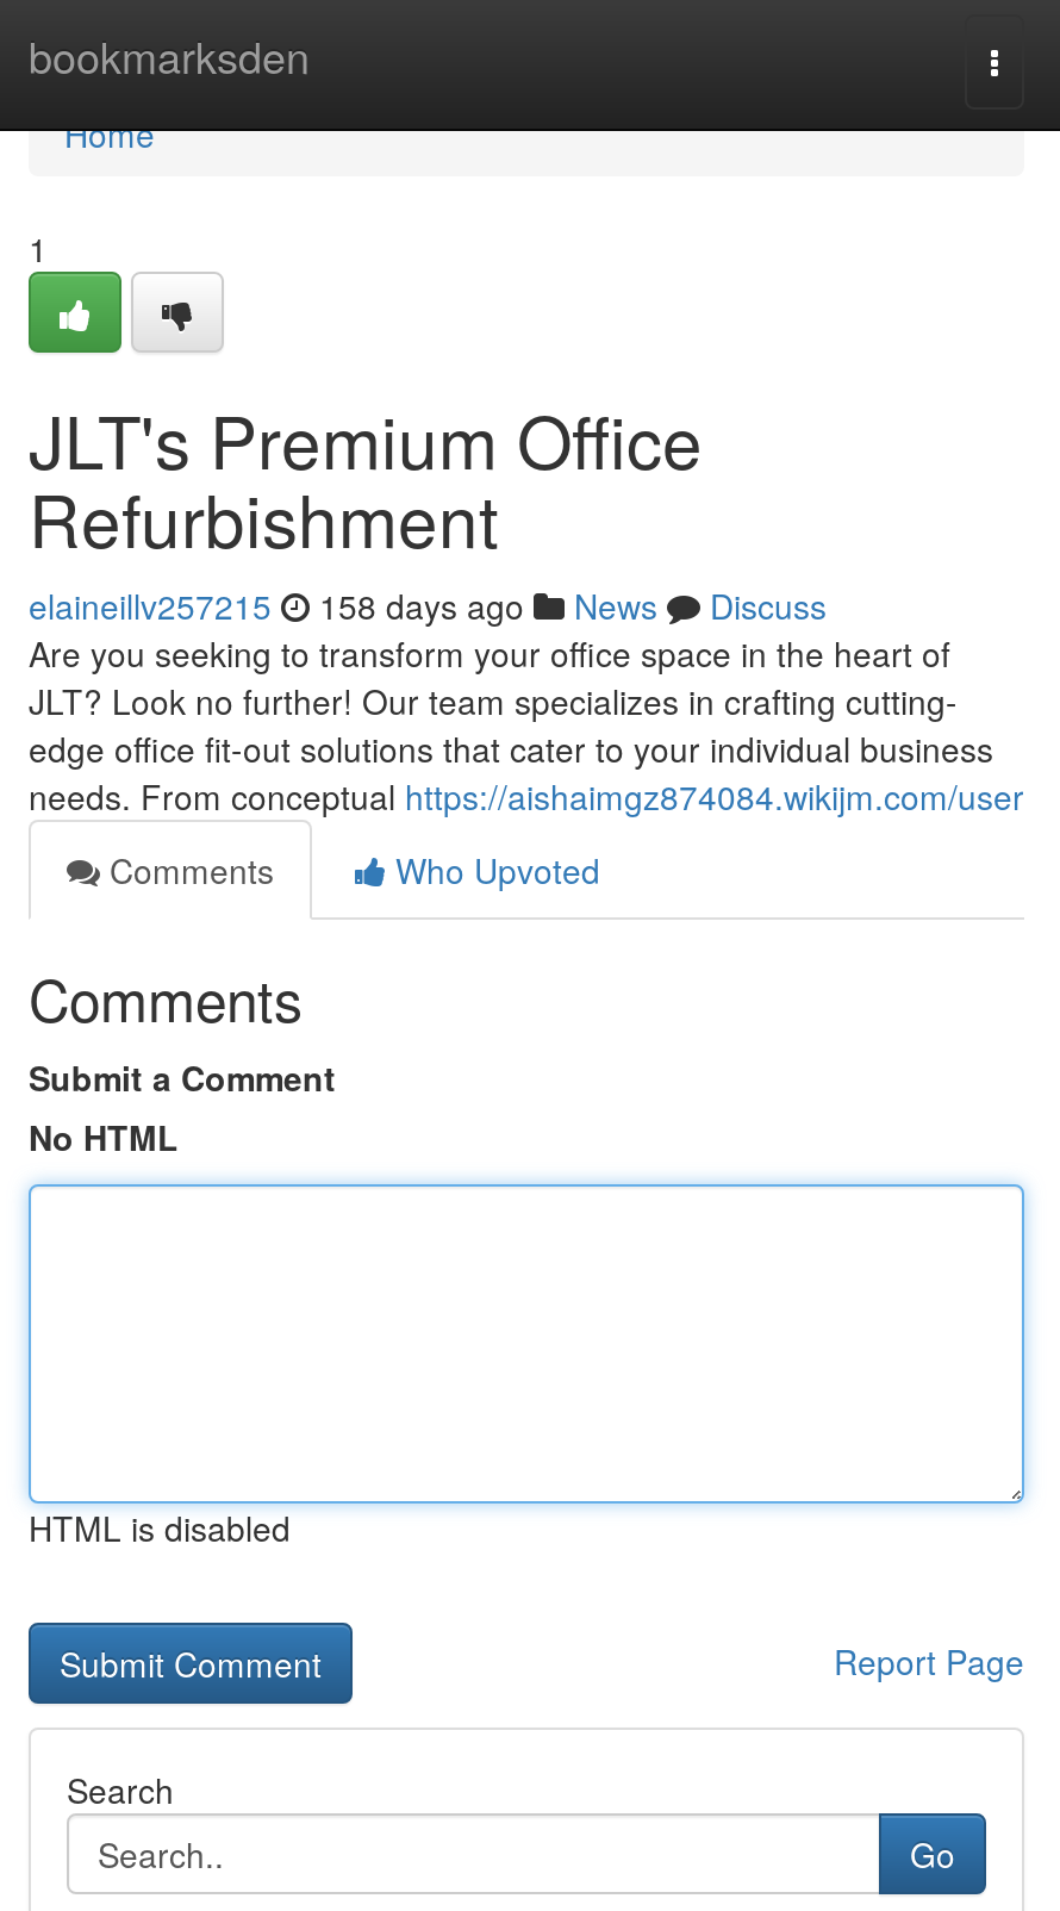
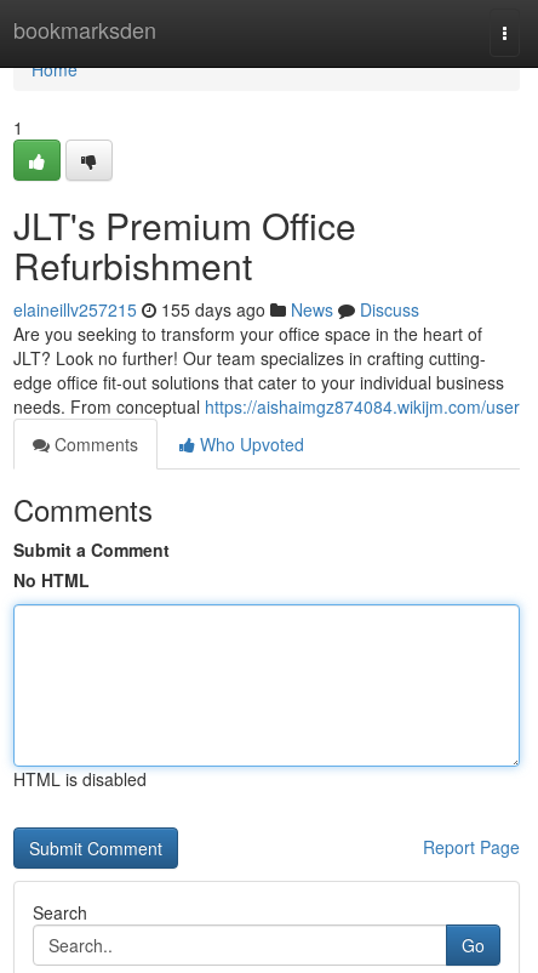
[29,581,827,629] elaineillv257215 158 days ago News Discuss -> [13,297,419,322] elaineillv257215 155 days ago News Discuss

